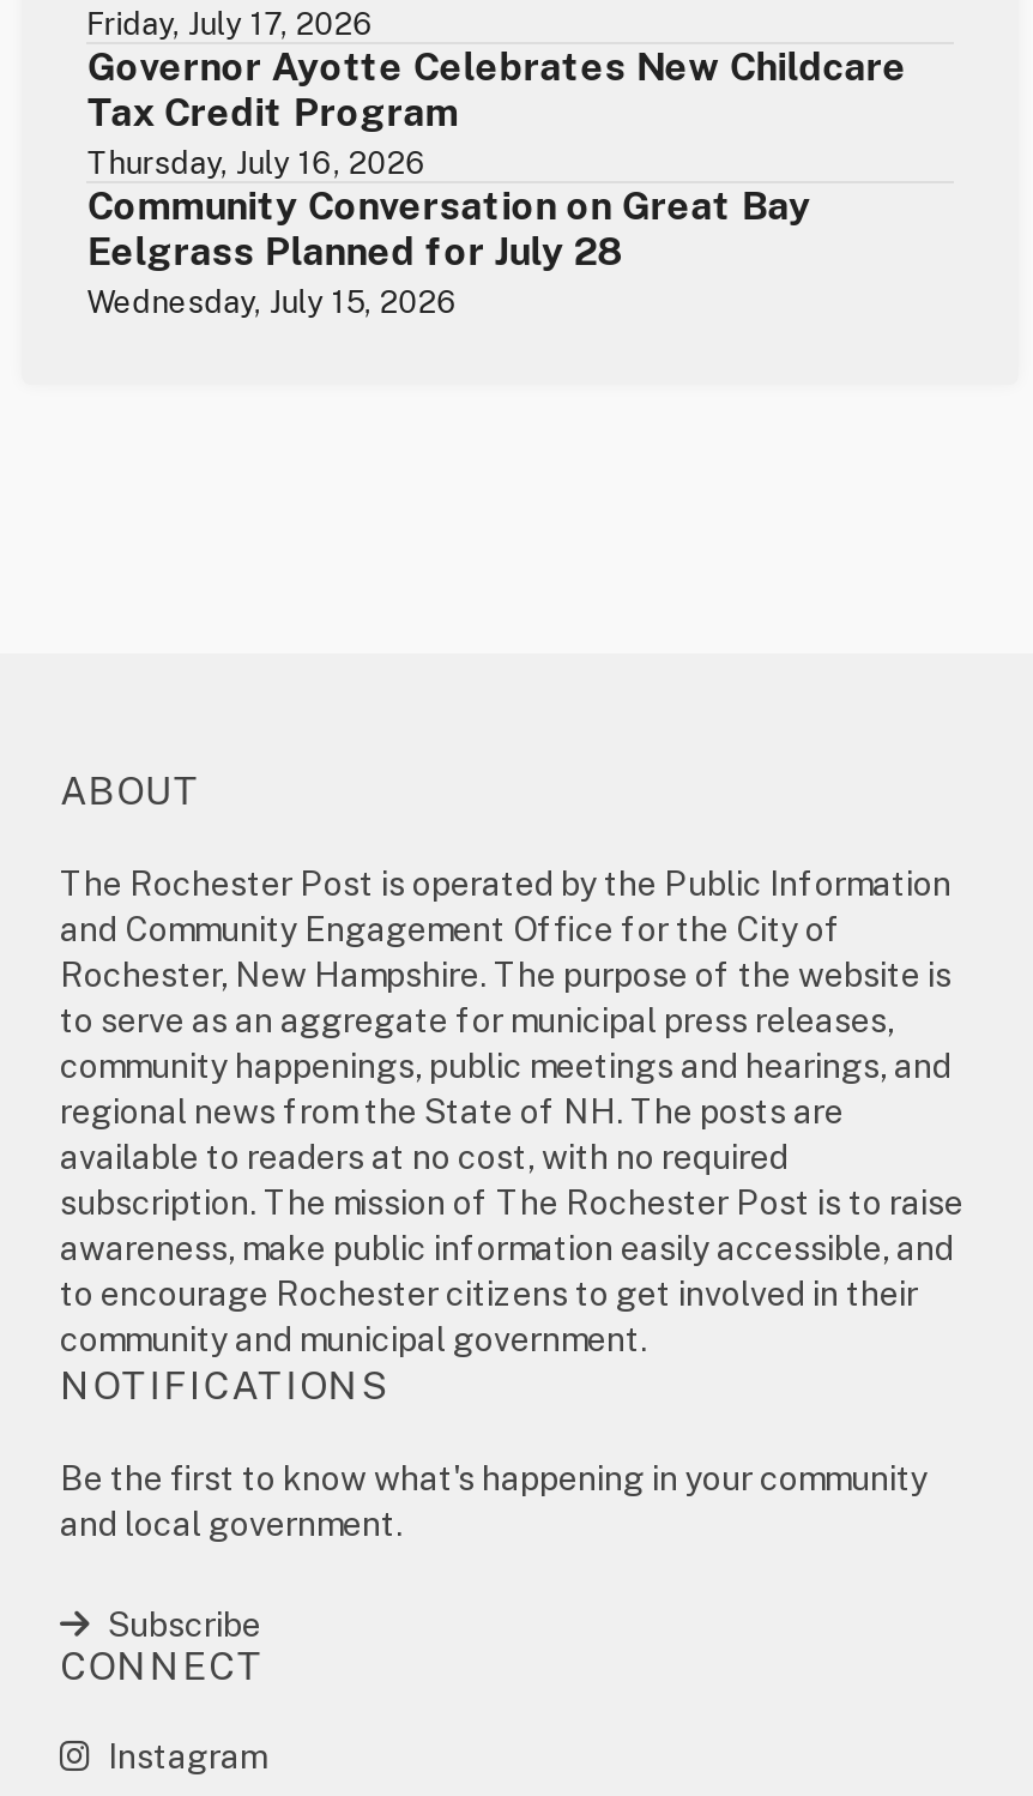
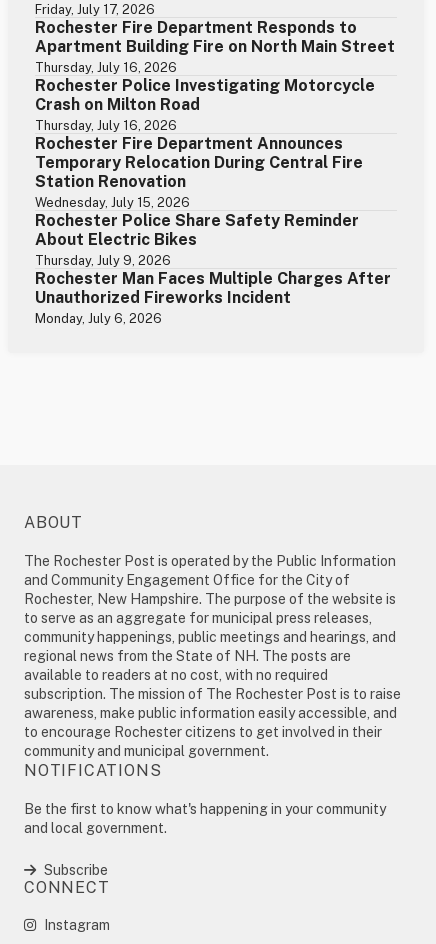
[87,44,906,135] Governor Ayotte Celebrates New Childcare | Tax Credit Program -> [35,18,395,56] Rochester Fire Department Responds to | Apartment Building Fire on North Main Street
[87,183,811,274] Community Conversation on Great Bay | Eelgrass Planned for July 28 -> [35,76,375,191] Rochester Police Investigating Motorcycle | Crash on Milton Road | Thursday, July 16, 2026 | Rochester Fire Department Announces | Temporary Relocation During Central Fire | Station Renovation
none -> [35,211,391,326] Rochester Police Share Safety Reminder | About Electric Bikes | Thursday, July 9, 2026 | Rochester Man Faces Multiple Charges After | Unauthorized Fireworks Incident | Monday, July 6, 2026

